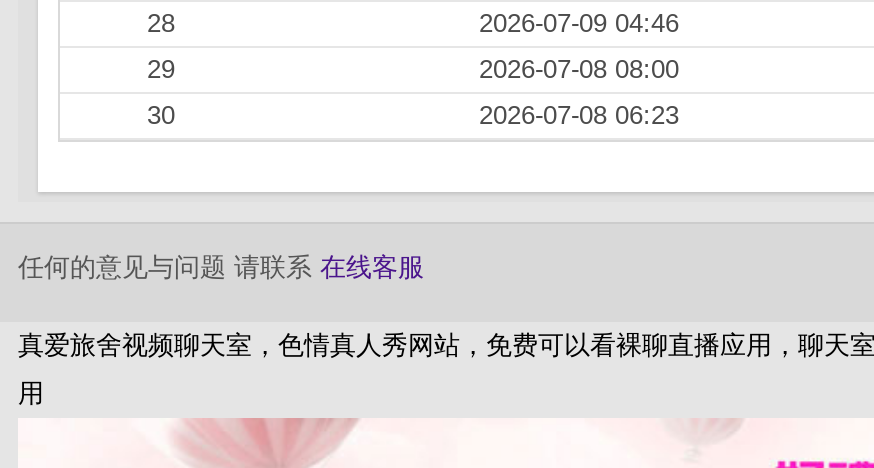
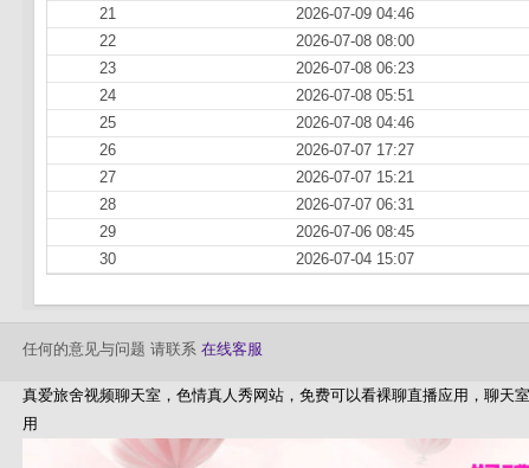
[147,8,175,38] 28 -> [99,5,115,23] 21
[147,54,175,84] 29 -> [99,32,115,50] 22
[147,100,175,130] 30 -> [99,59,115,77] 23
none -> [99,86,414,268] 24 | 2026-07-08 05:51 | 25 | 2026-07-08 04:46 | 26 | 2026-07-07 17:27 | 27 | 2026-07-07 15:21 | 28 | 2026-07-07 06:31 | 29 | 2026-07-06 08:45 | 30 | 2026-07-04 15:07

